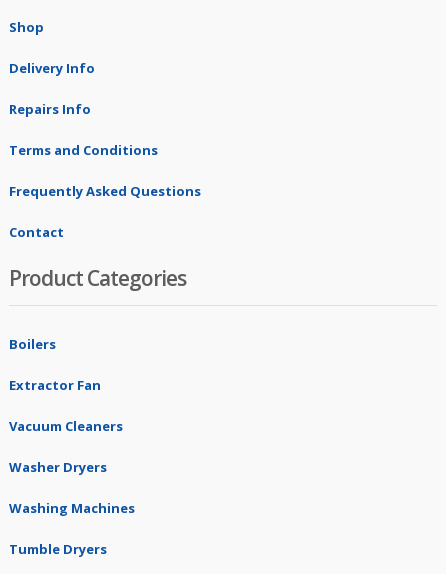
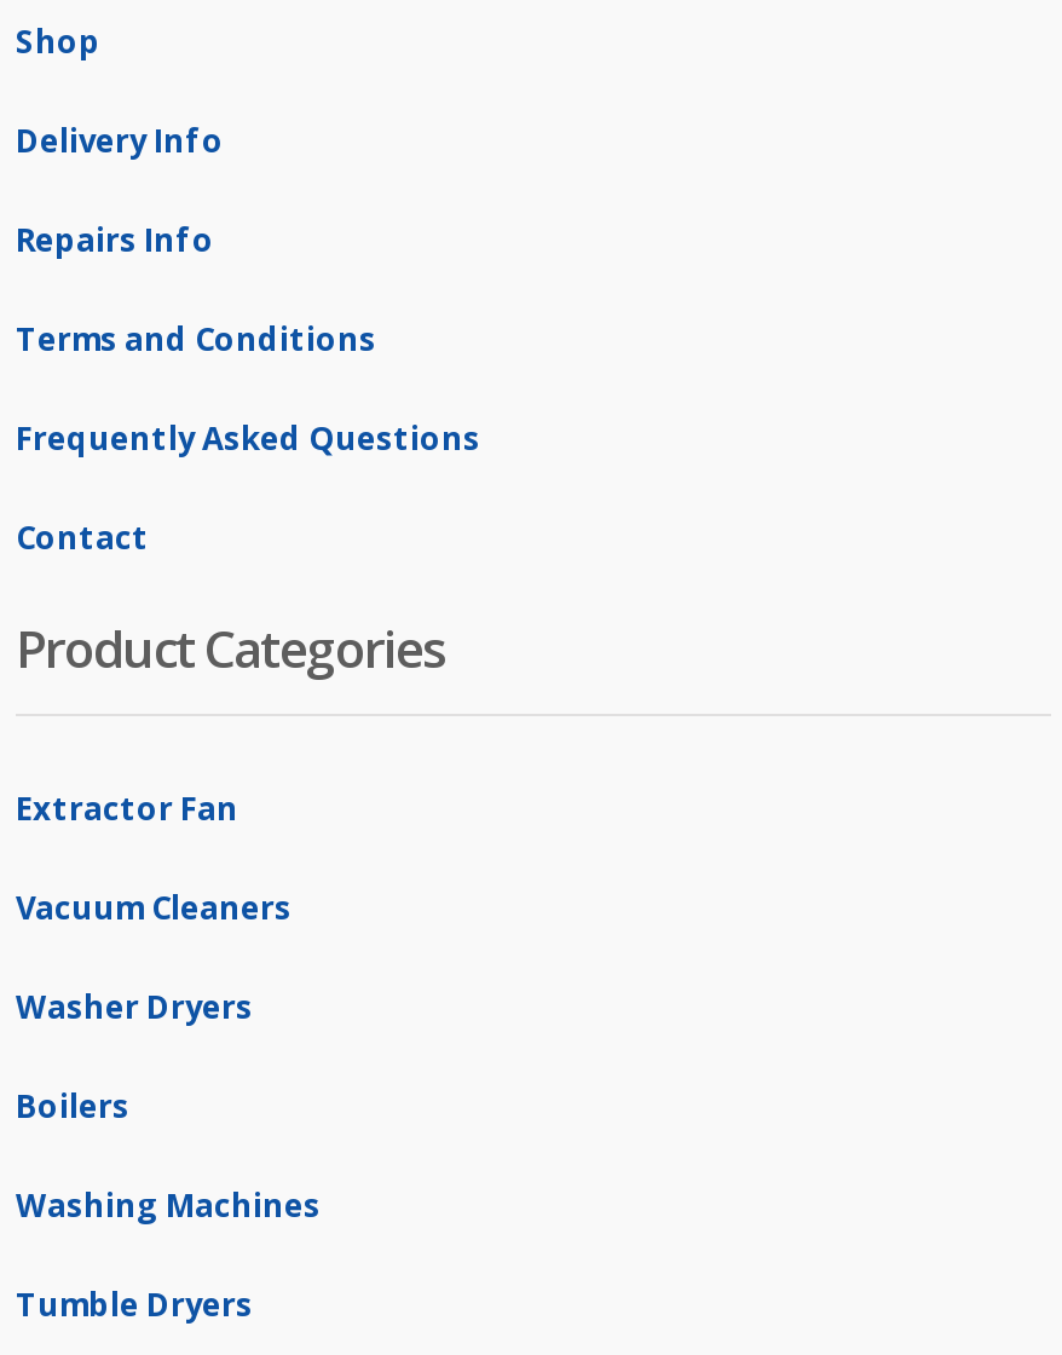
moved [9,335,56,353] -> [16,1084,129,1128]: Boilers
moved [9,376,123,476] -> [16,786,292,1028]: Extractor Fan | Vacuum Cleaners | Washer Dryers

